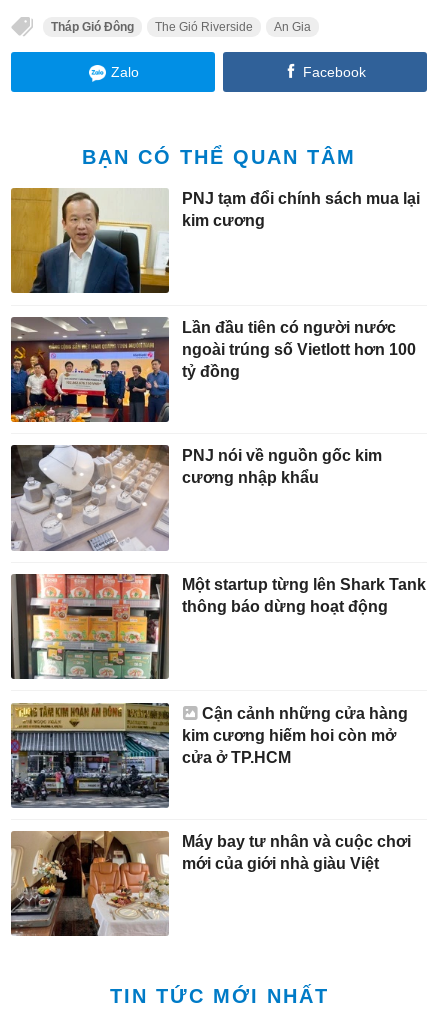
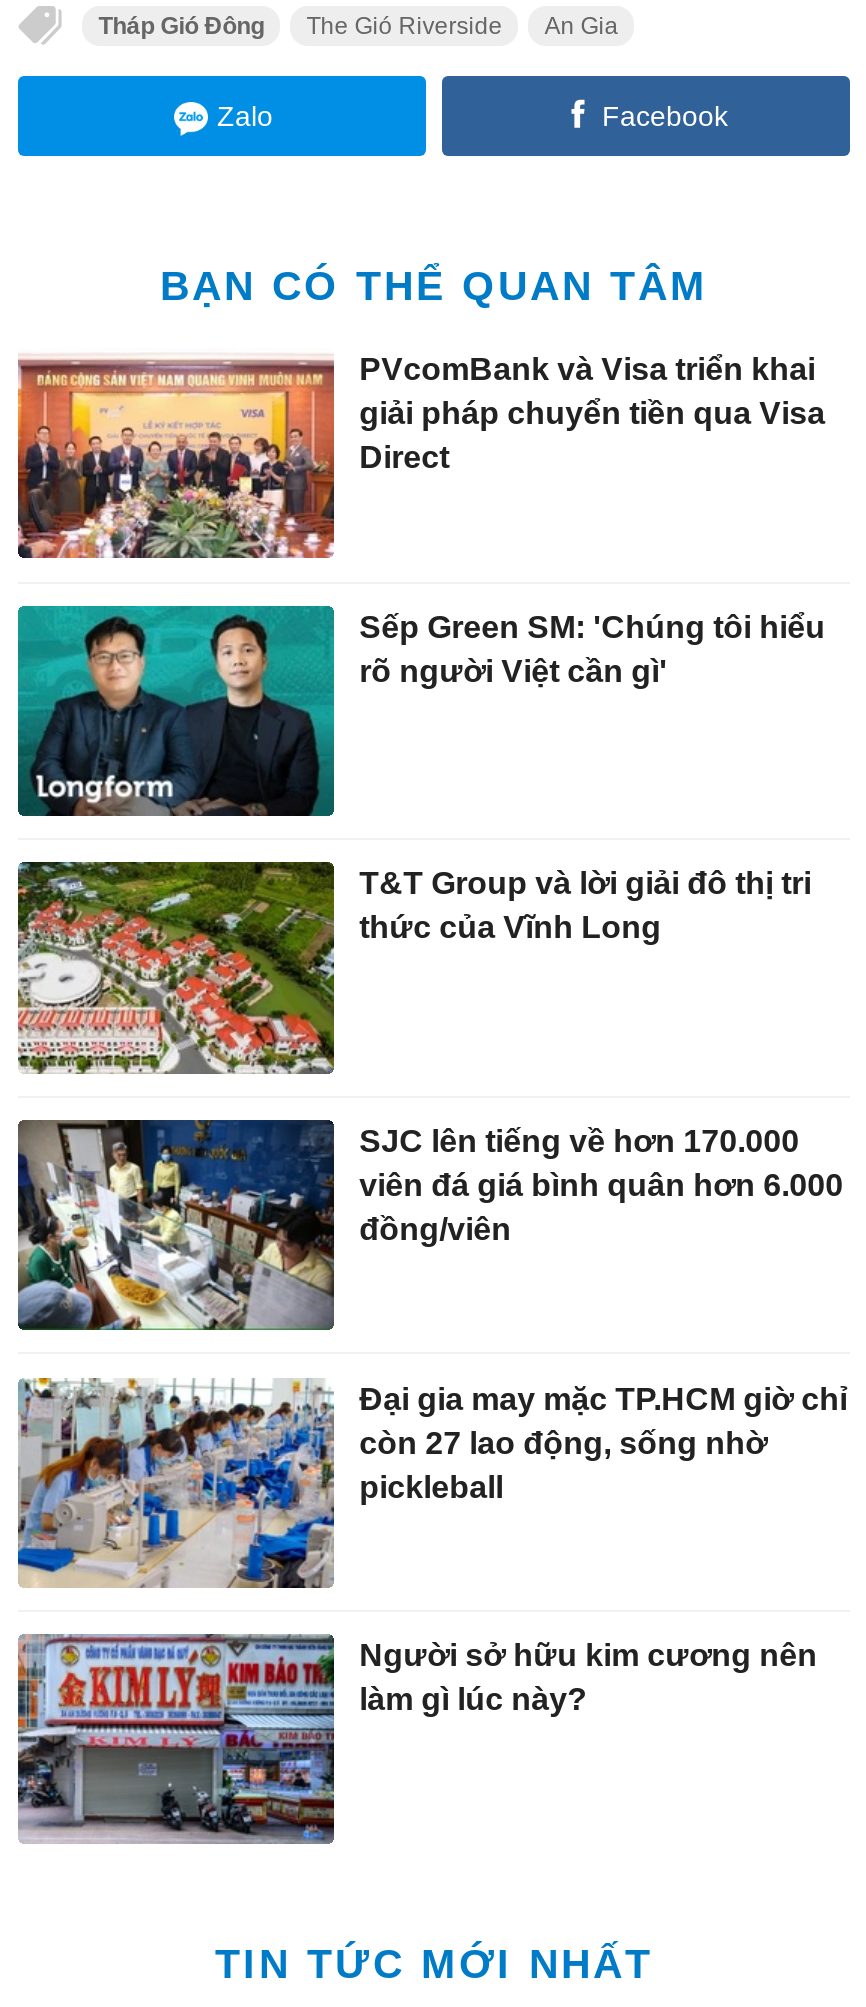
[10,187,420,294] [image] | PNJ tạm đổi chính sách mua lại | kim cương -> [16,348,825,560] [image] | PVcomBank và Visa triển khai | giải pháp chuyển tiền qua Visa | Direct
[10,316,416,423] [image] | Lần đầu tiên có người nước | ngoài trúng số Vietlott hơn 100 | tỷ đồng -> [16,604,825,818] [image] | Sếp Green SM: 'Chúng tôi hiểu | rõ người Việt cần gì'
[11,445,382,551] [image] | PNJ nói về nguồn gốc kim | cương nhập khẩu -> [16,860,811,1074] [image] | T&T Group và lời giải đô thị tri | thức của Vĩnh Long
[10,573,426,679] [image] | Một startup từng lên Shark Tank | thông báo dừng hoạt động -> [16,1118,843,1332] [image] | SJC lên tiếng về hơn 170.000 | viên đá giá bình quân hơn 6.000 | đồng/viên
[10,702,408,808] [image] | Cận cảnh những cửa hàng | kim cương hiếm hoi còn mở | cửa ở TP.HCM -> [16,1378,847,1588] [image] | Đại gia may mặc TP.HCM giờ chỉ | còn 27 lao động, sống nhờ | pickleball
[10,830,411,937] [image] | Máy bay tư nhân và cuộc chơi | mới của giới nhà giàu Việt -> [16,1634,817,1844] [image] | Người sở hữu kim cương nên | làm gì lúc này?

